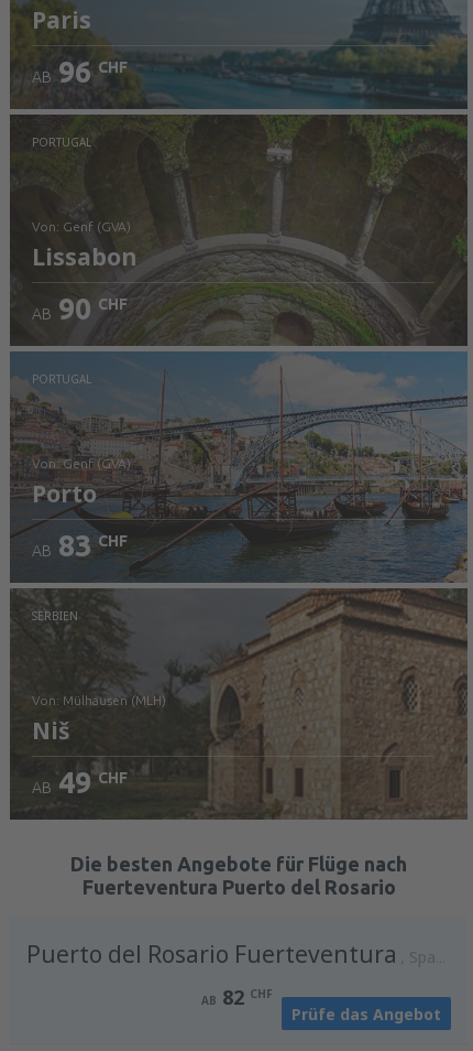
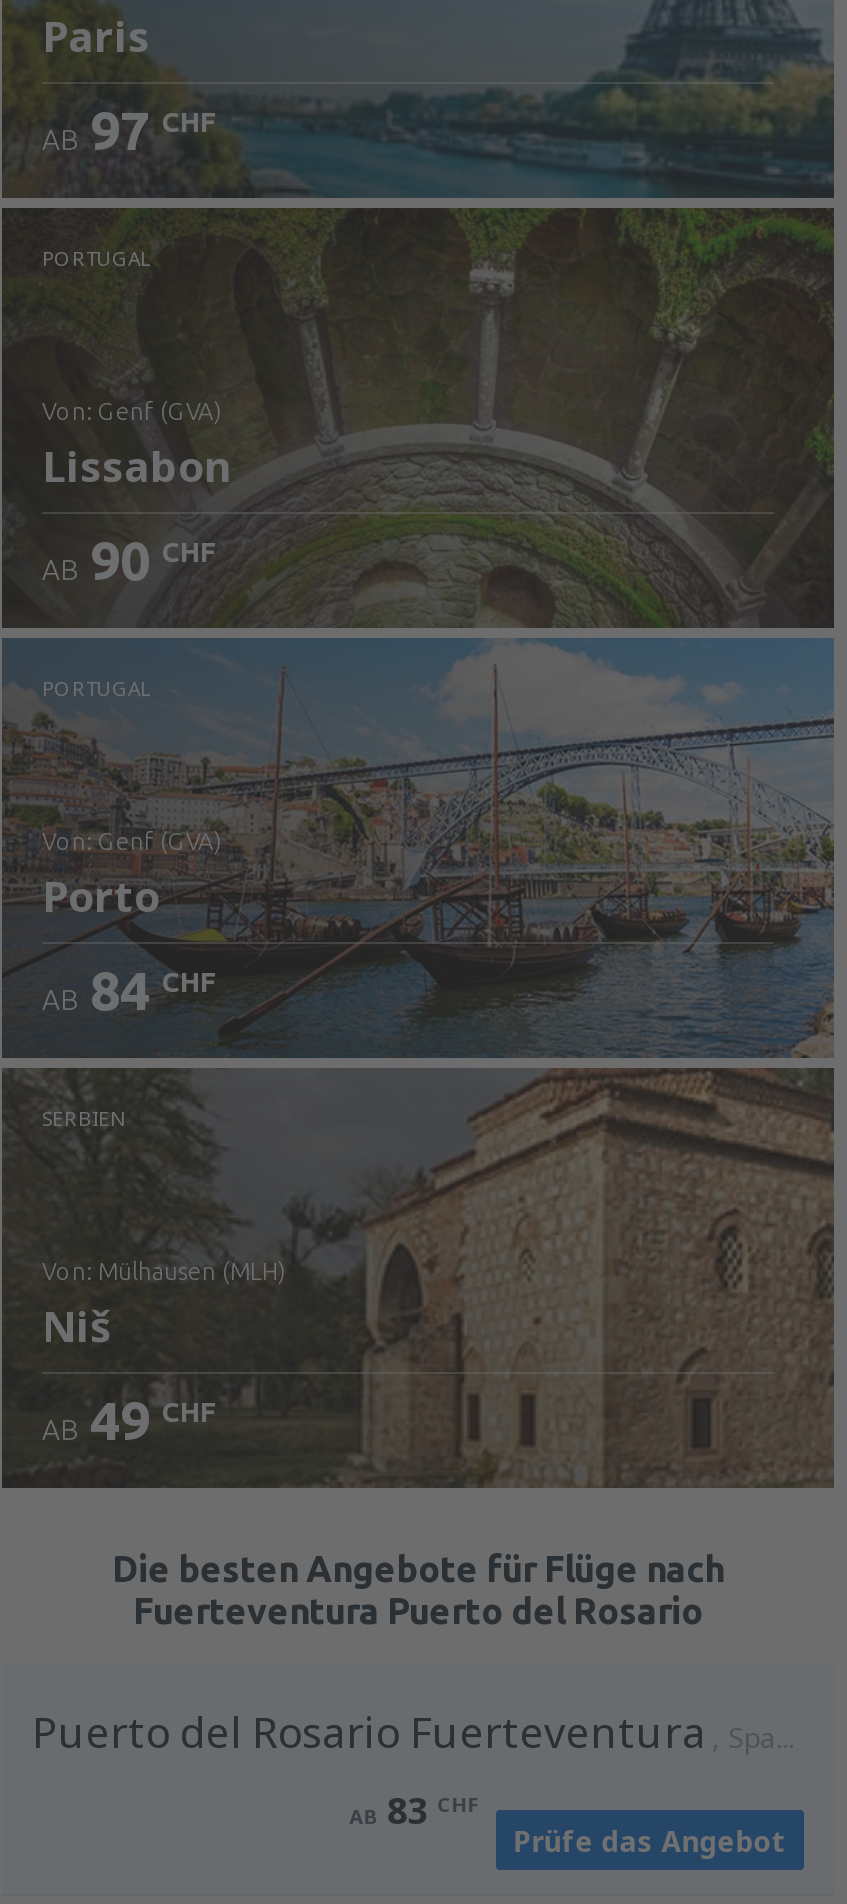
[32,55,128,88] AB 96 CHF -> [42,100,216,160] AB 97 CHF
[32,529,128,562] AB 83 CHF -> [42,960,216,1020] AB 84 CHF
[201,984,272,1010] AB 82 CHF -> [349,1786,479,1834] AB 83 CHF

